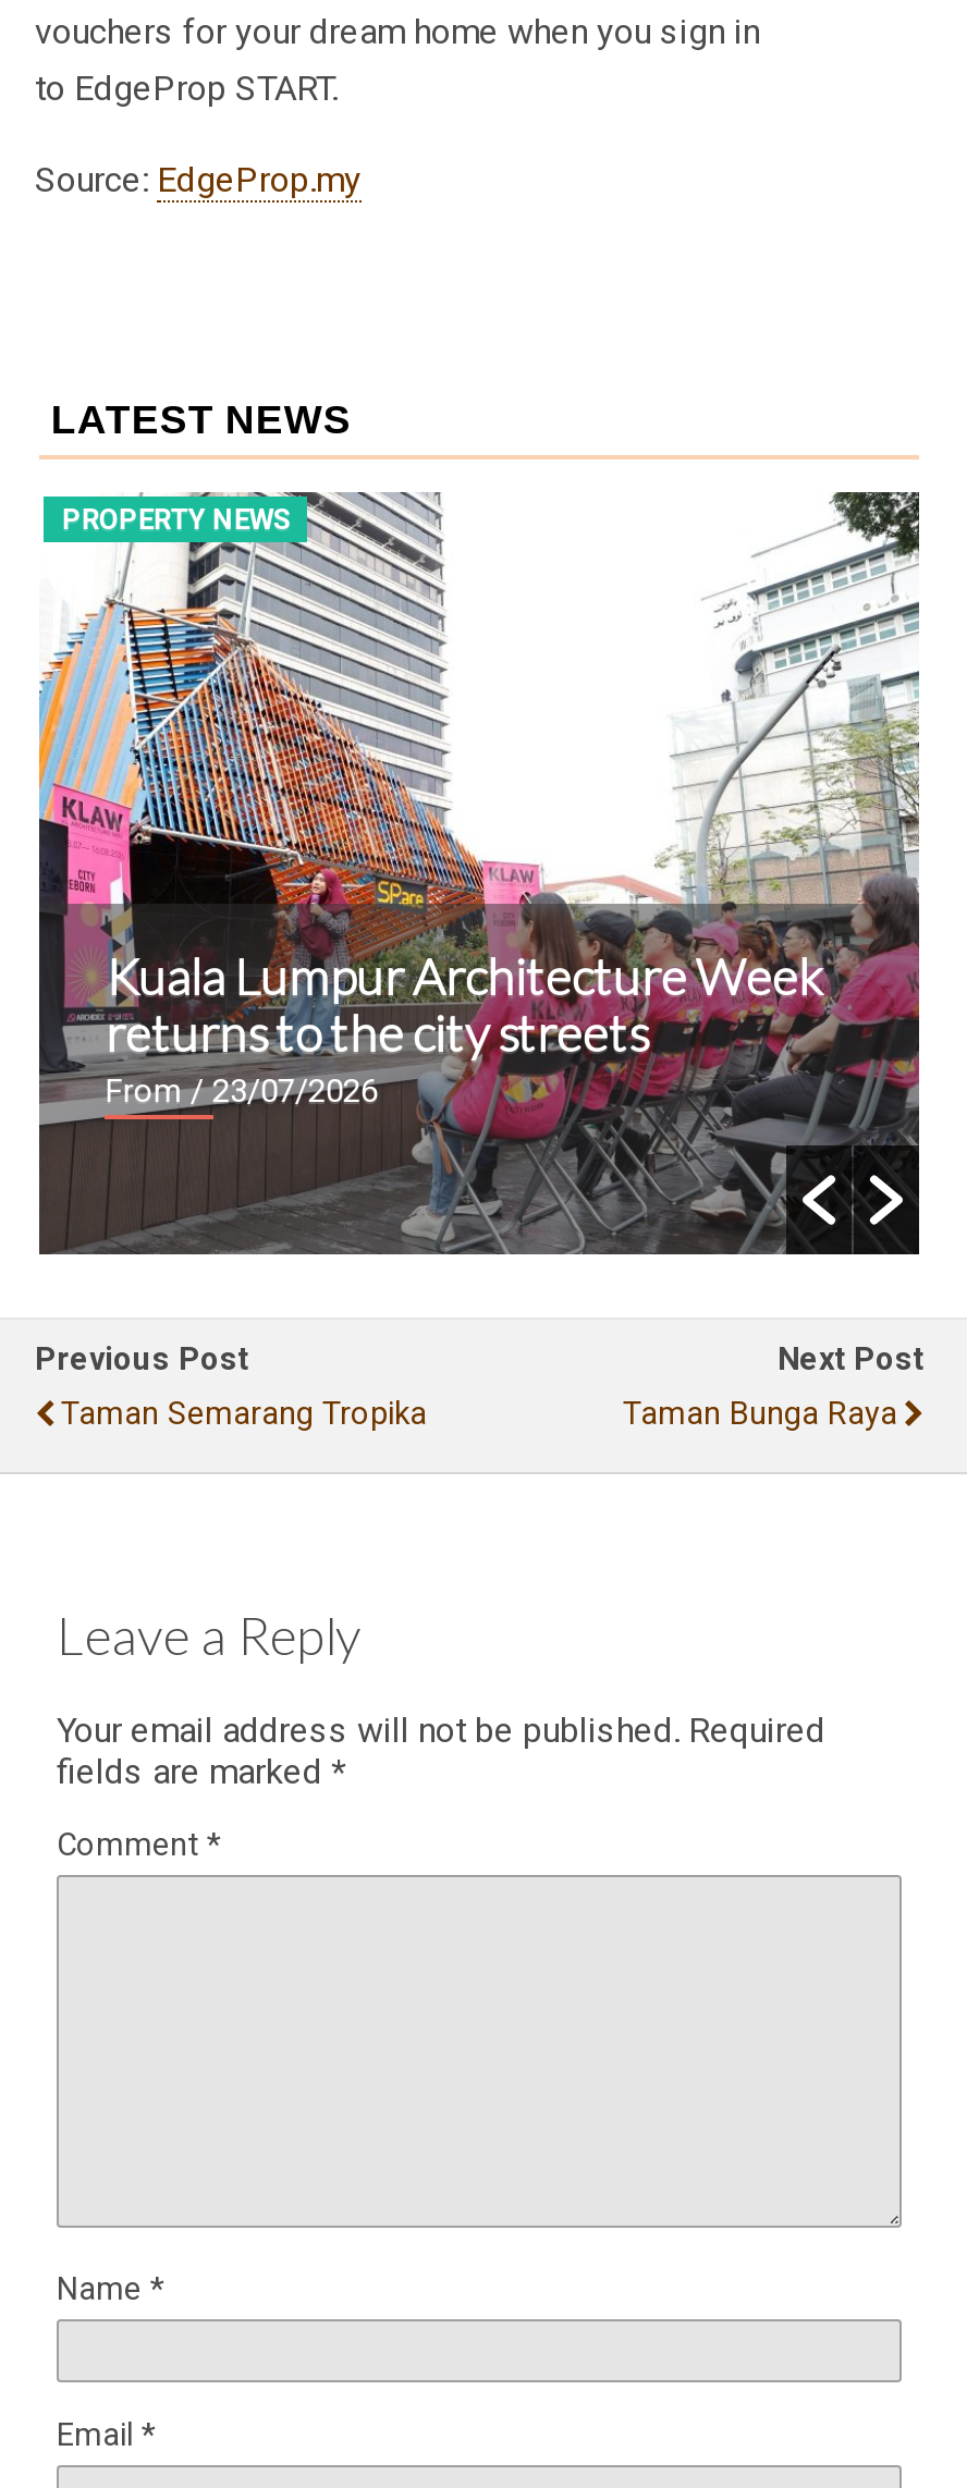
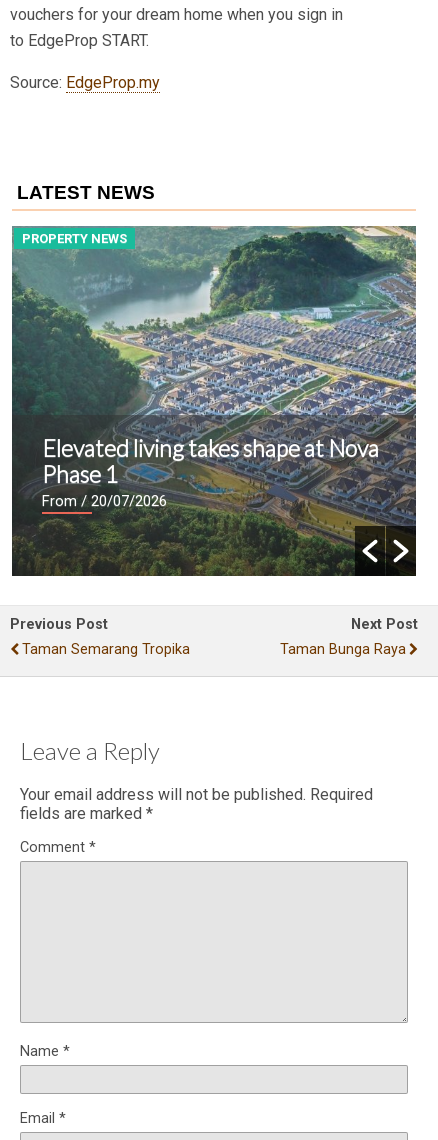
[37,490,921,1254] [image] | Kuala Lumpur Architecture Week | returns to the city streets | From / 23/07/2026 -> [11,225,417,576] [image] | Elevated living takes shape at Nova | Phase 1 | From / 20/07/2026

